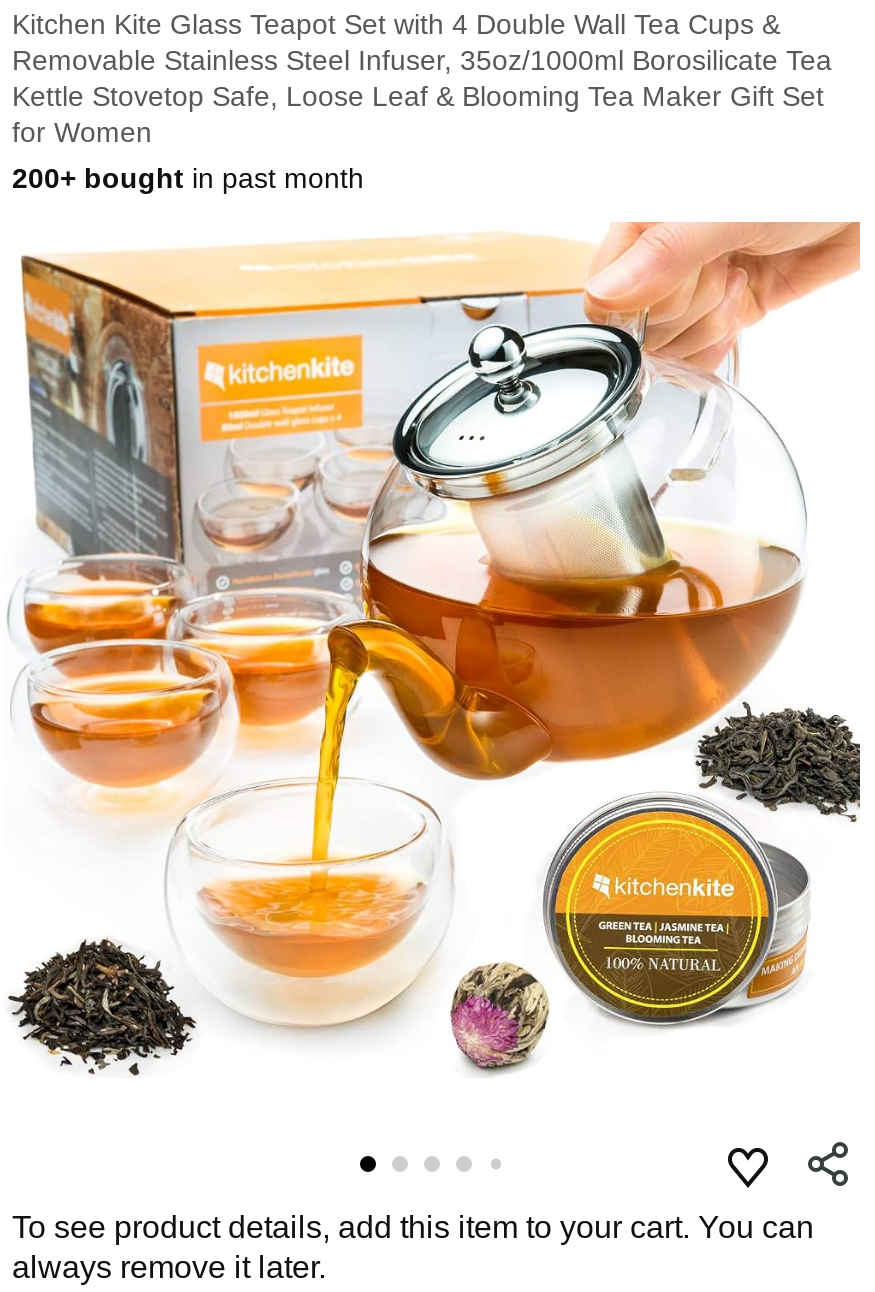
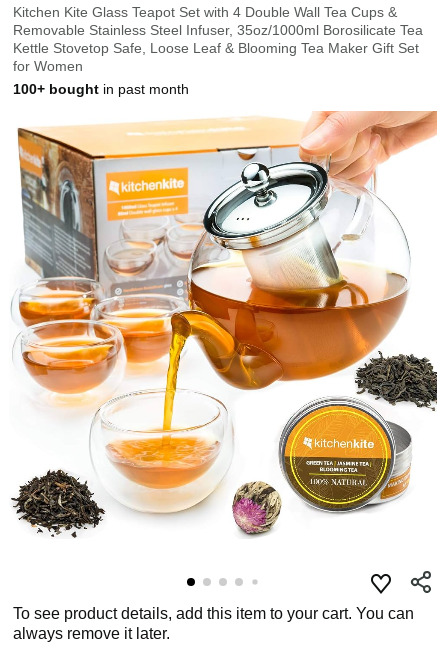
[12,162,364,194] 200+ bought in past month -> [13,81,189,97] 100+ bought in past month

